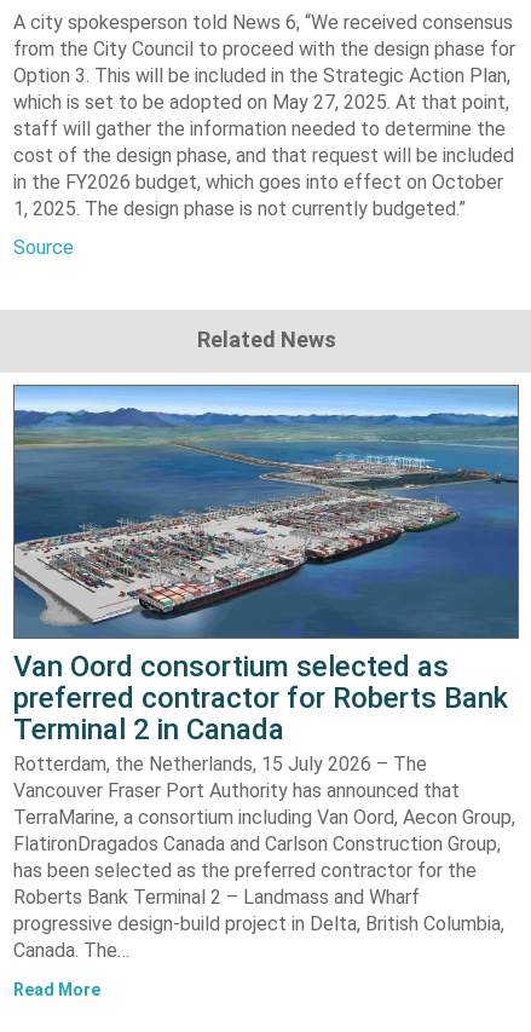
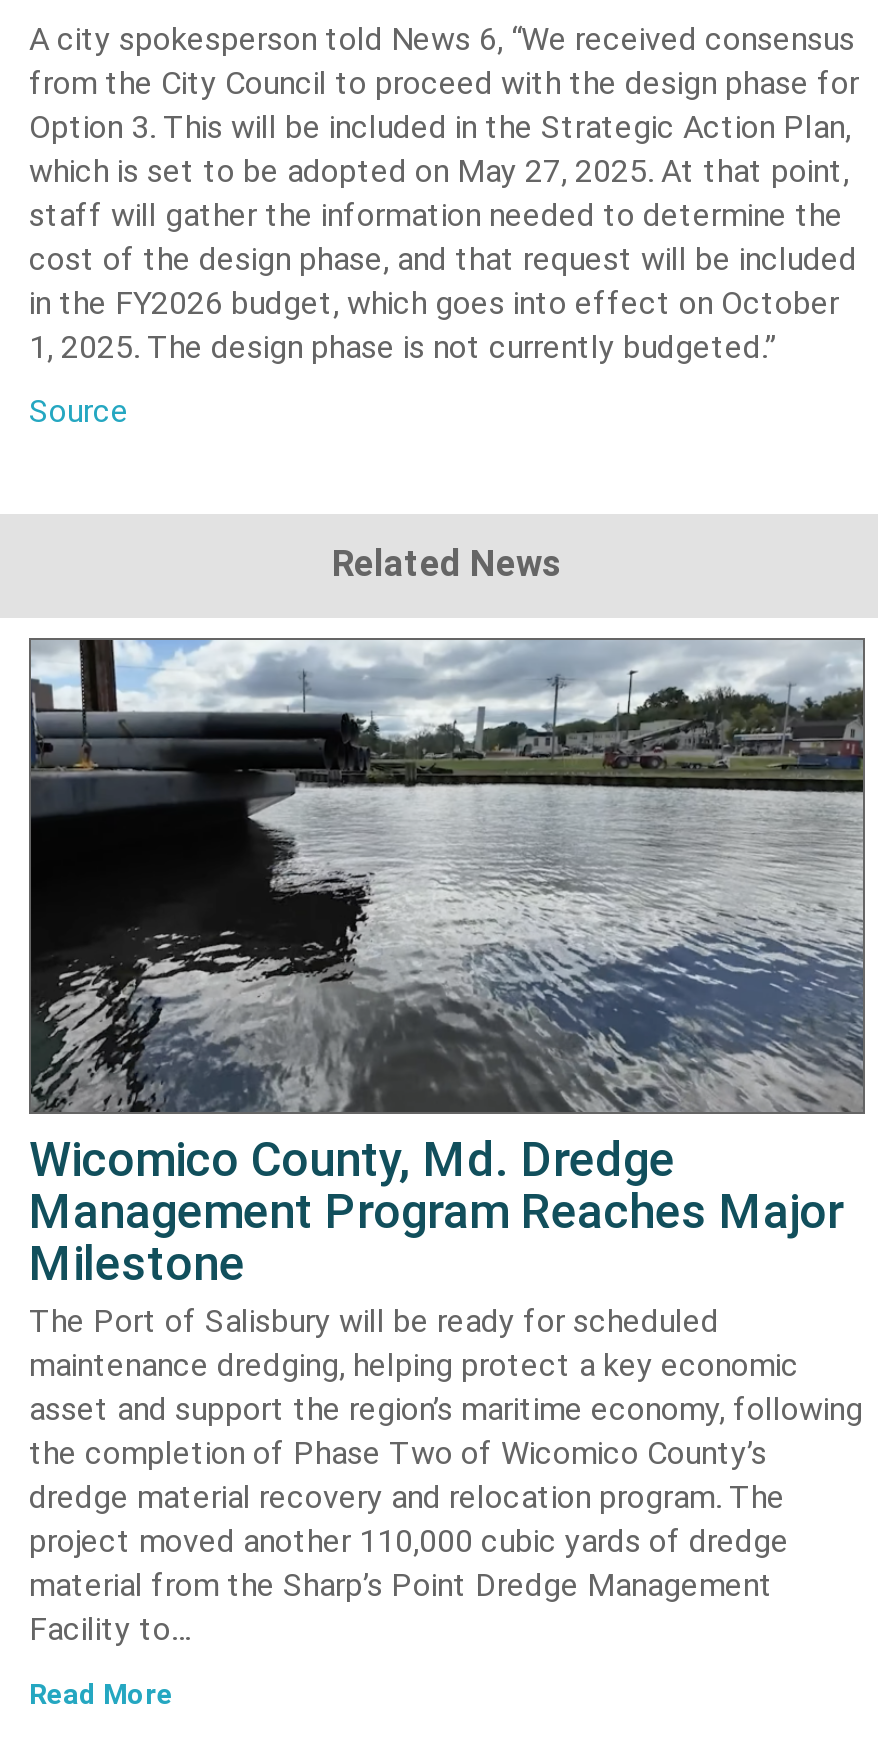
[13,384,519,962] [image] | Van Oord consortium selected as | preferred contractor for Roberts Bank | Terminal 2 in Canada | Rotterdam, the Netherlands, 15 July 2026 – The | Vancouver Fraser Port Authority has announced that | TerraMarine, a consortium including Van Oord, Aecon Group, | FlatironDragados Canada and Carlson Construction Group, | has been selected as the preferred contractor for the | Roberts Bank Terminal 2 – Landmass and Wharf | progressive design-build project in Delta, British Columbia, | Canada. The… -> [29,638,865,1647] [image] | Wicomico County, Md. Dredge | Management Program Reaches Major | Milestone | The Port of Salisbury will be ready for scheduled | maintenance dredging, helping protect a key economic | asset and support the region’s maritime economy, following | the completion of Phase Two of Wicomico County’s | dredge material recovery and relocation program. The | project moved another 110,000 cubic yards of dredge | material from the Sharp’s Point Dredge Management | Facility to…

